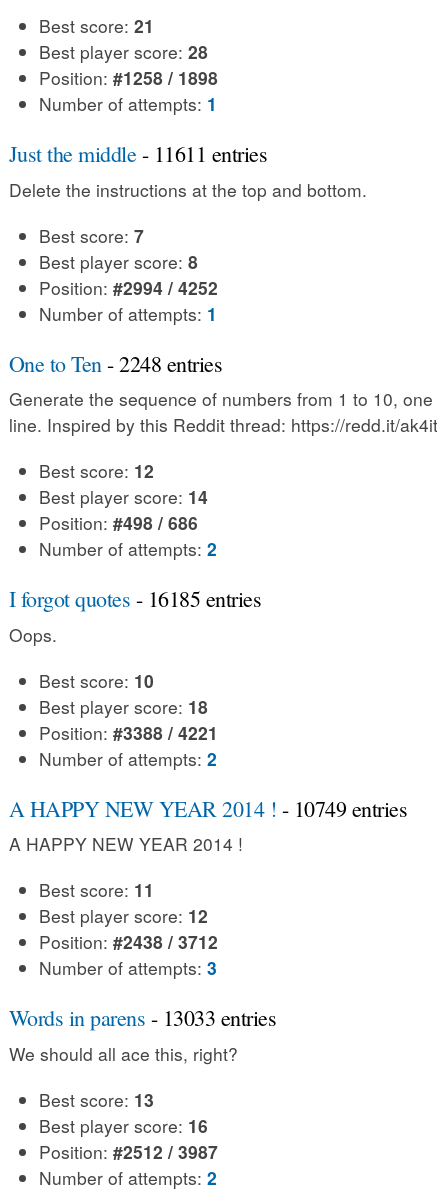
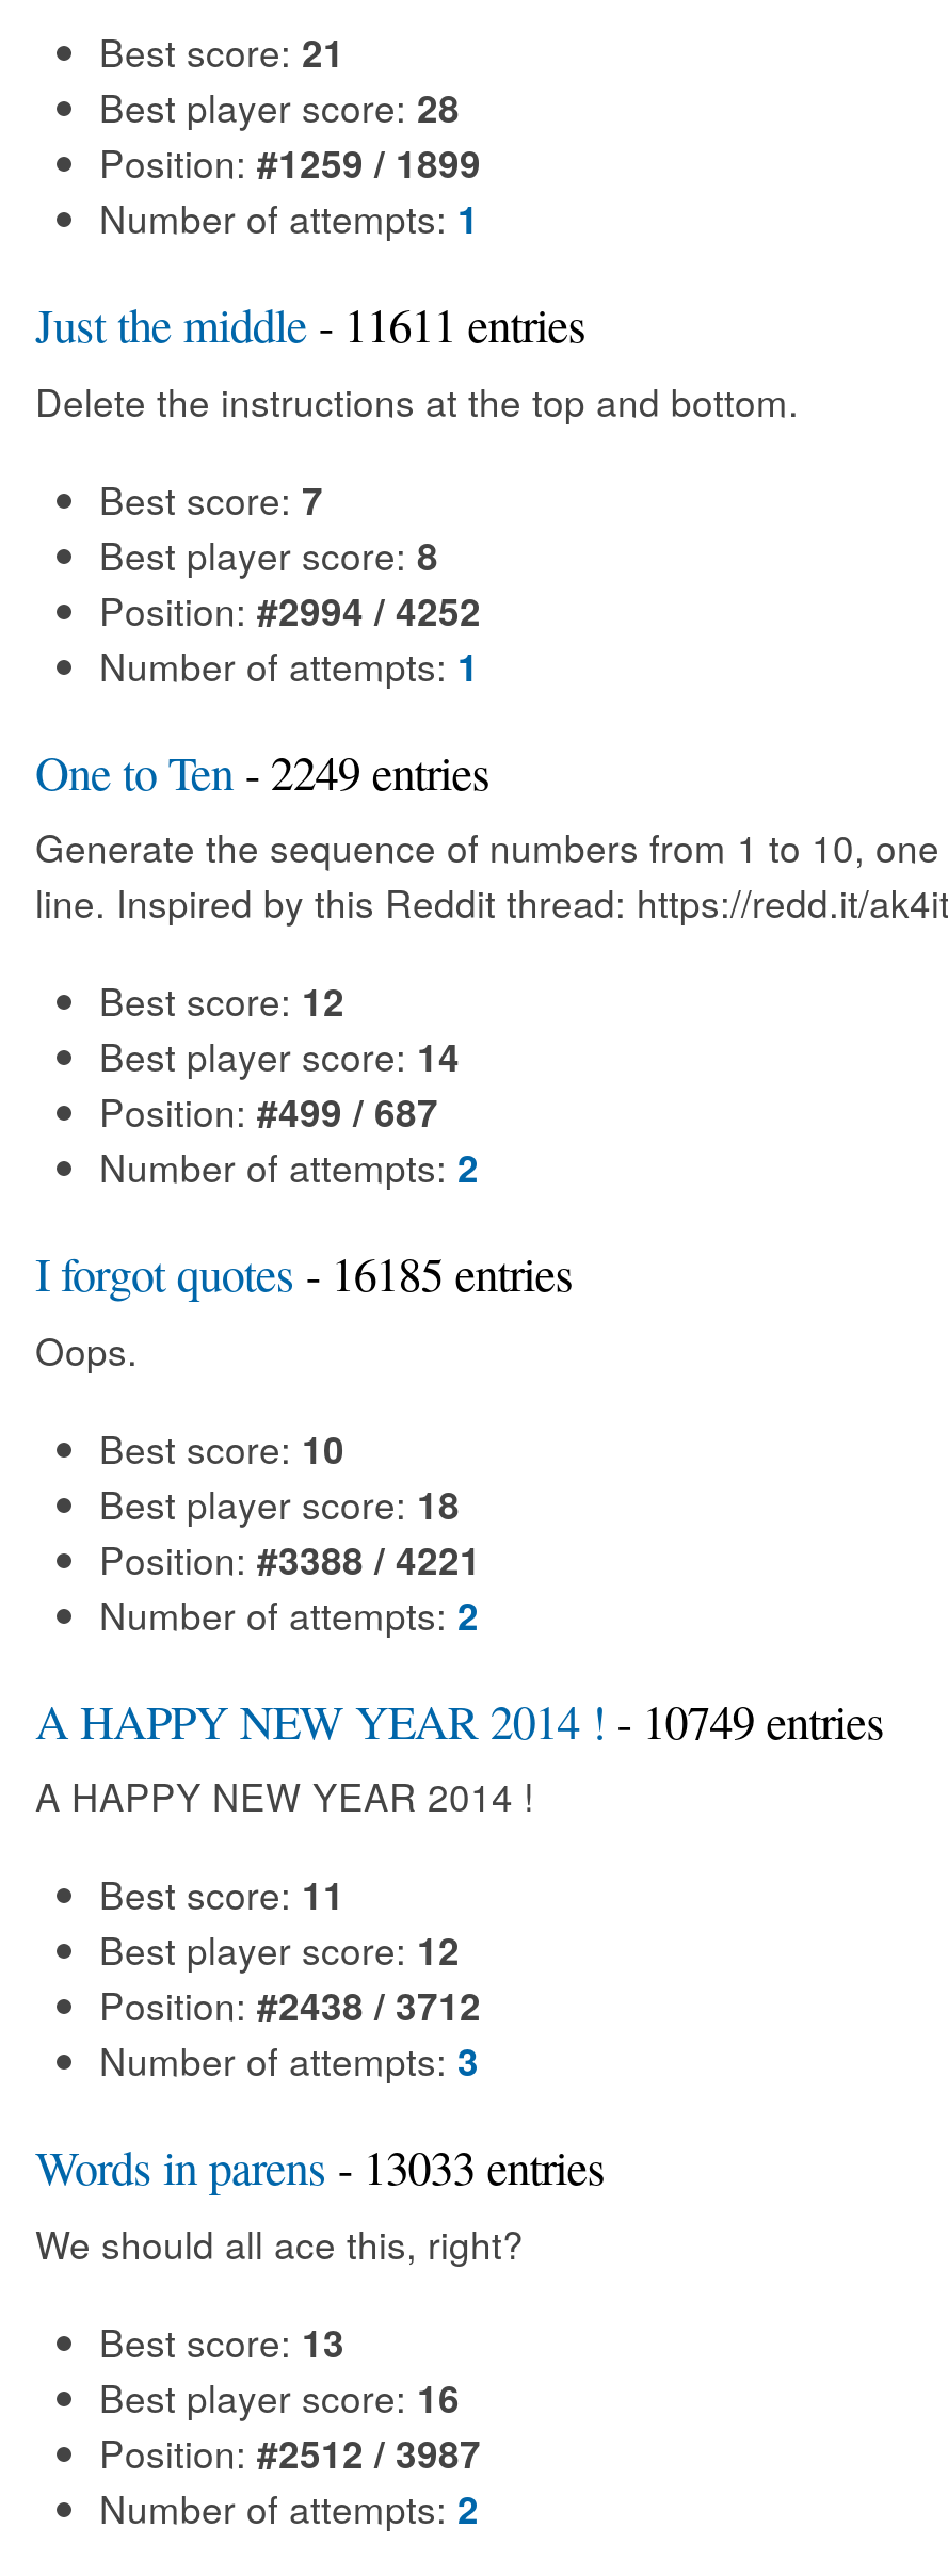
[39,65,218,90] Position: #1258 / 1898 -> [99,135,481,189] Position: #1259 / 1899
[9,348,222,377] One to Ten - 2248 entries -> [35,740,490,802] One to Ten - 2249 entries
[39,510,198,535] Position: #498 / 686 -> [99,1084,438,1138] Position: #499 / 687

